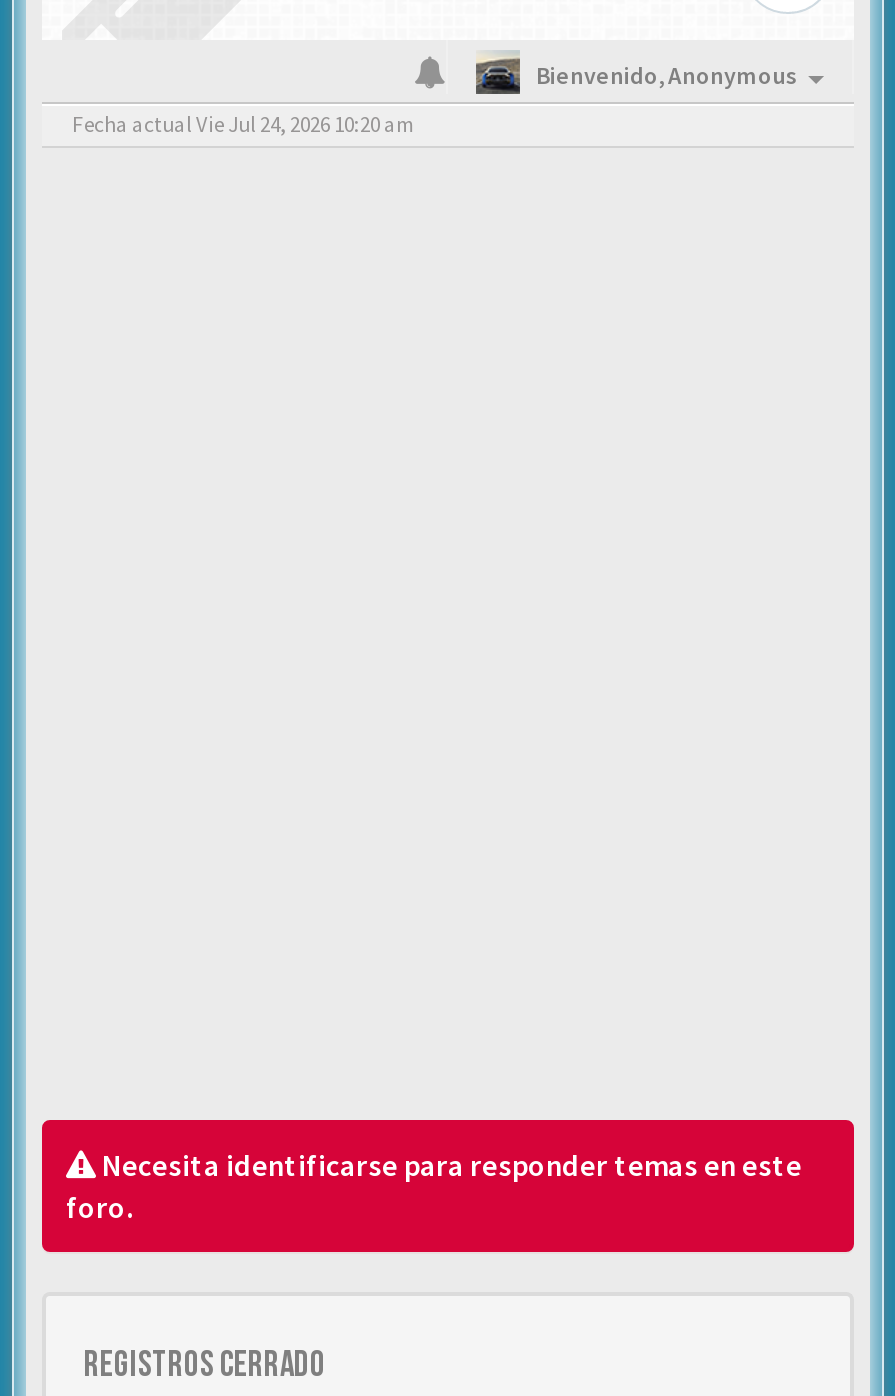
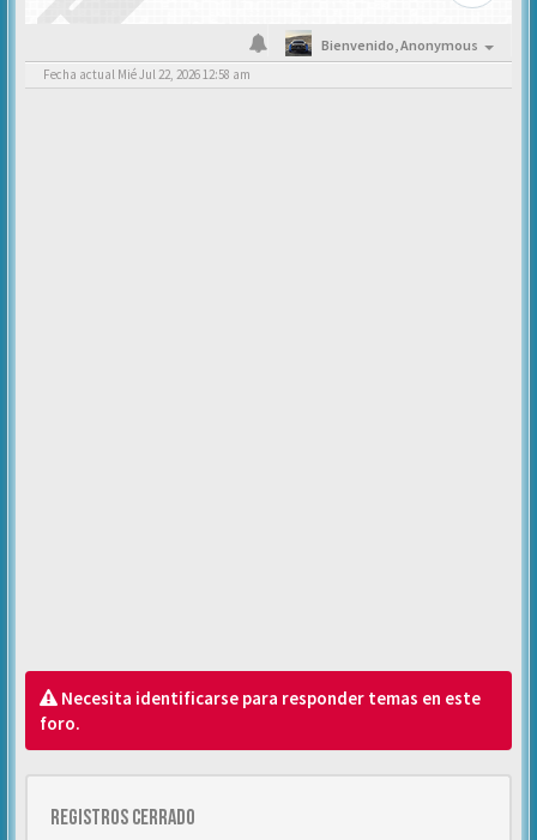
[72,110,414,138] Fecha actual Vie Jul 24, 2026 10:20 am -> [43,66,251,83] Fecha actual Mié Jul 22, 2026 12:58 am

